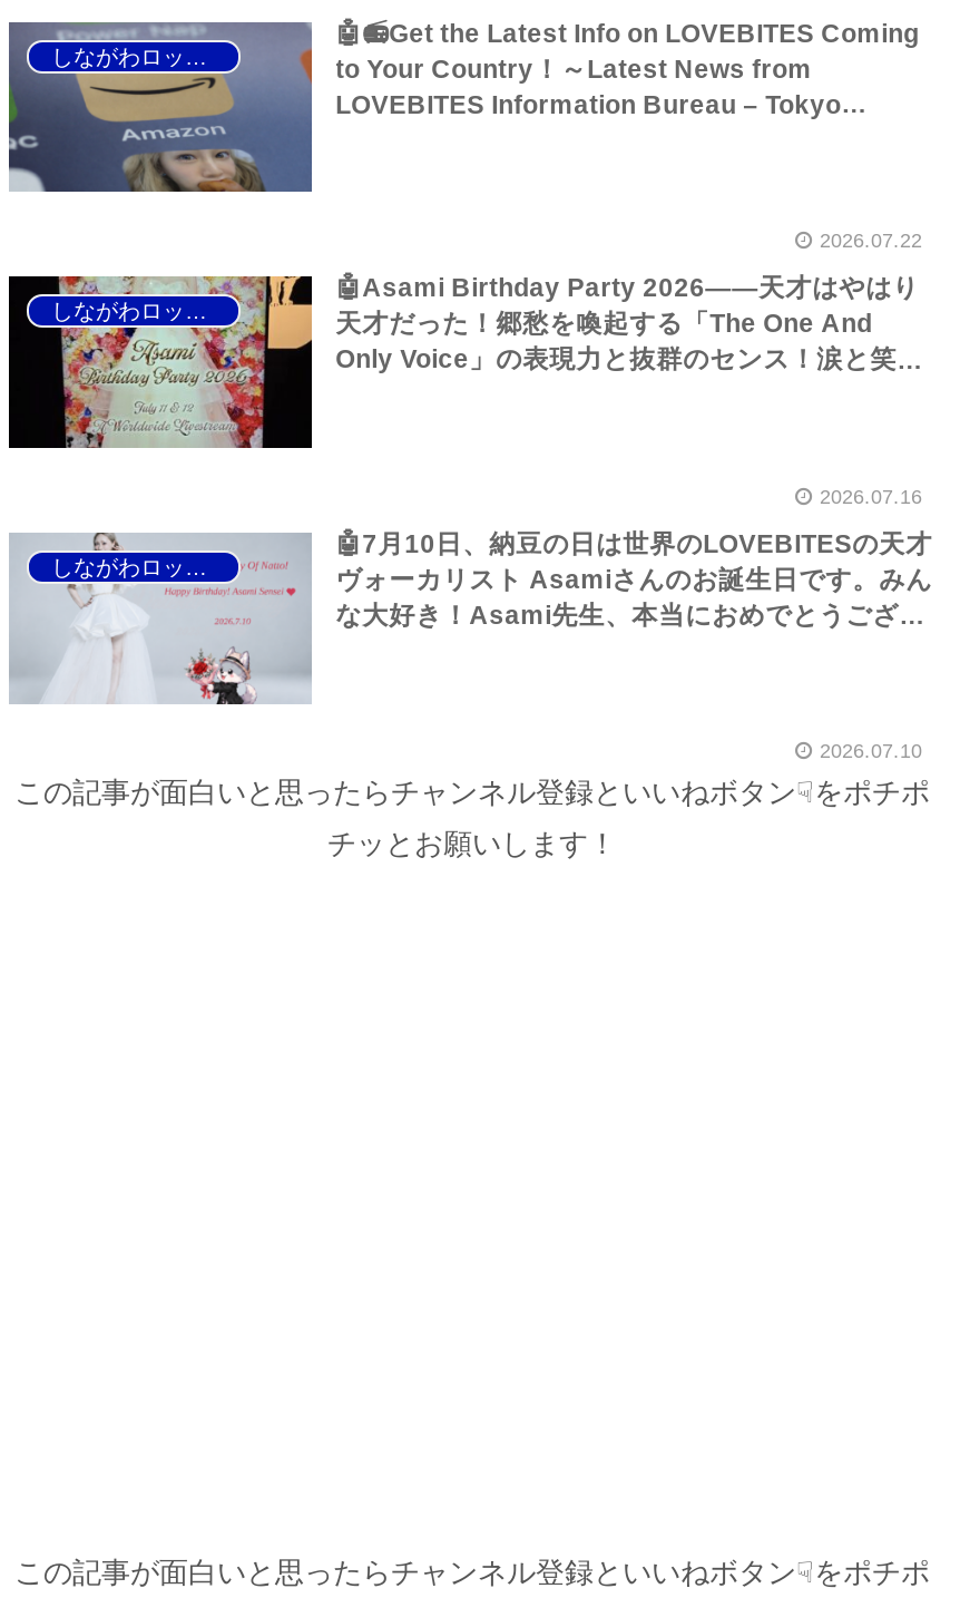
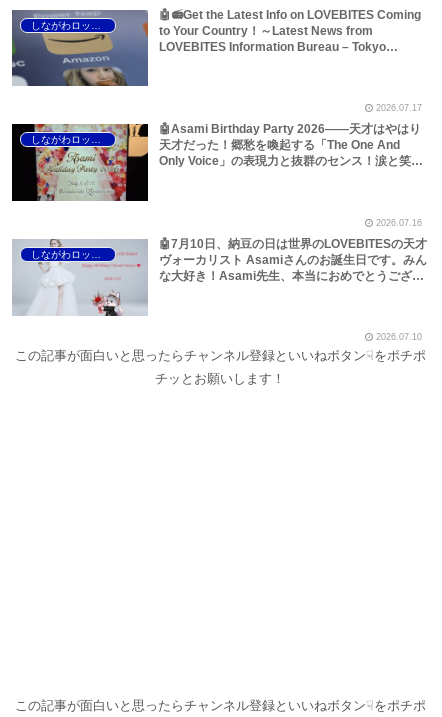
[820,229,922,251] 2026.07.22 -> [376,103,422,113] 2026.07.17

